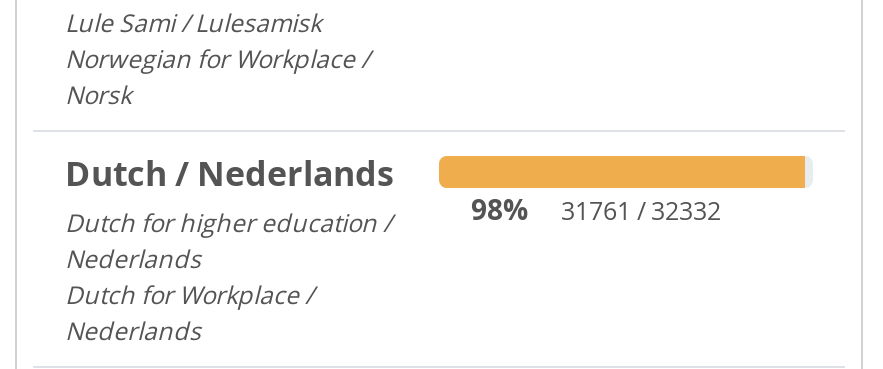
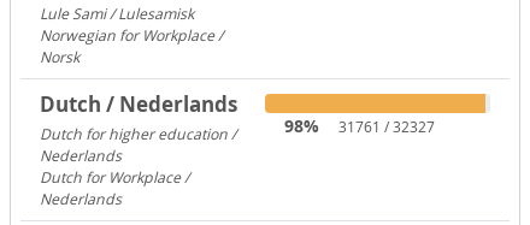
[471,190,721,228] 98% 31761 / 32332 -> [284,114,435,137] 98% 31761 / 32327

